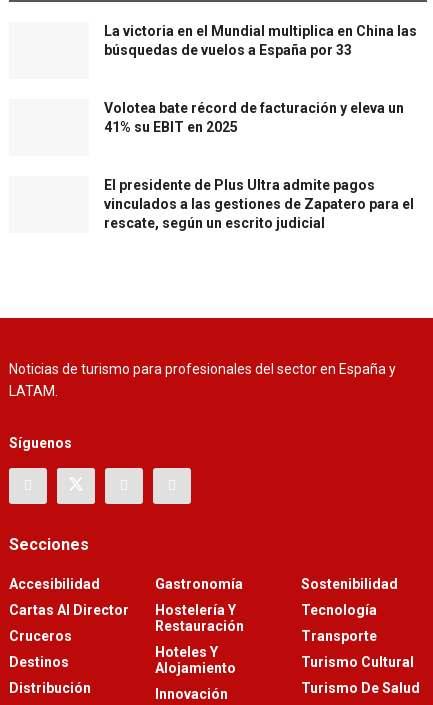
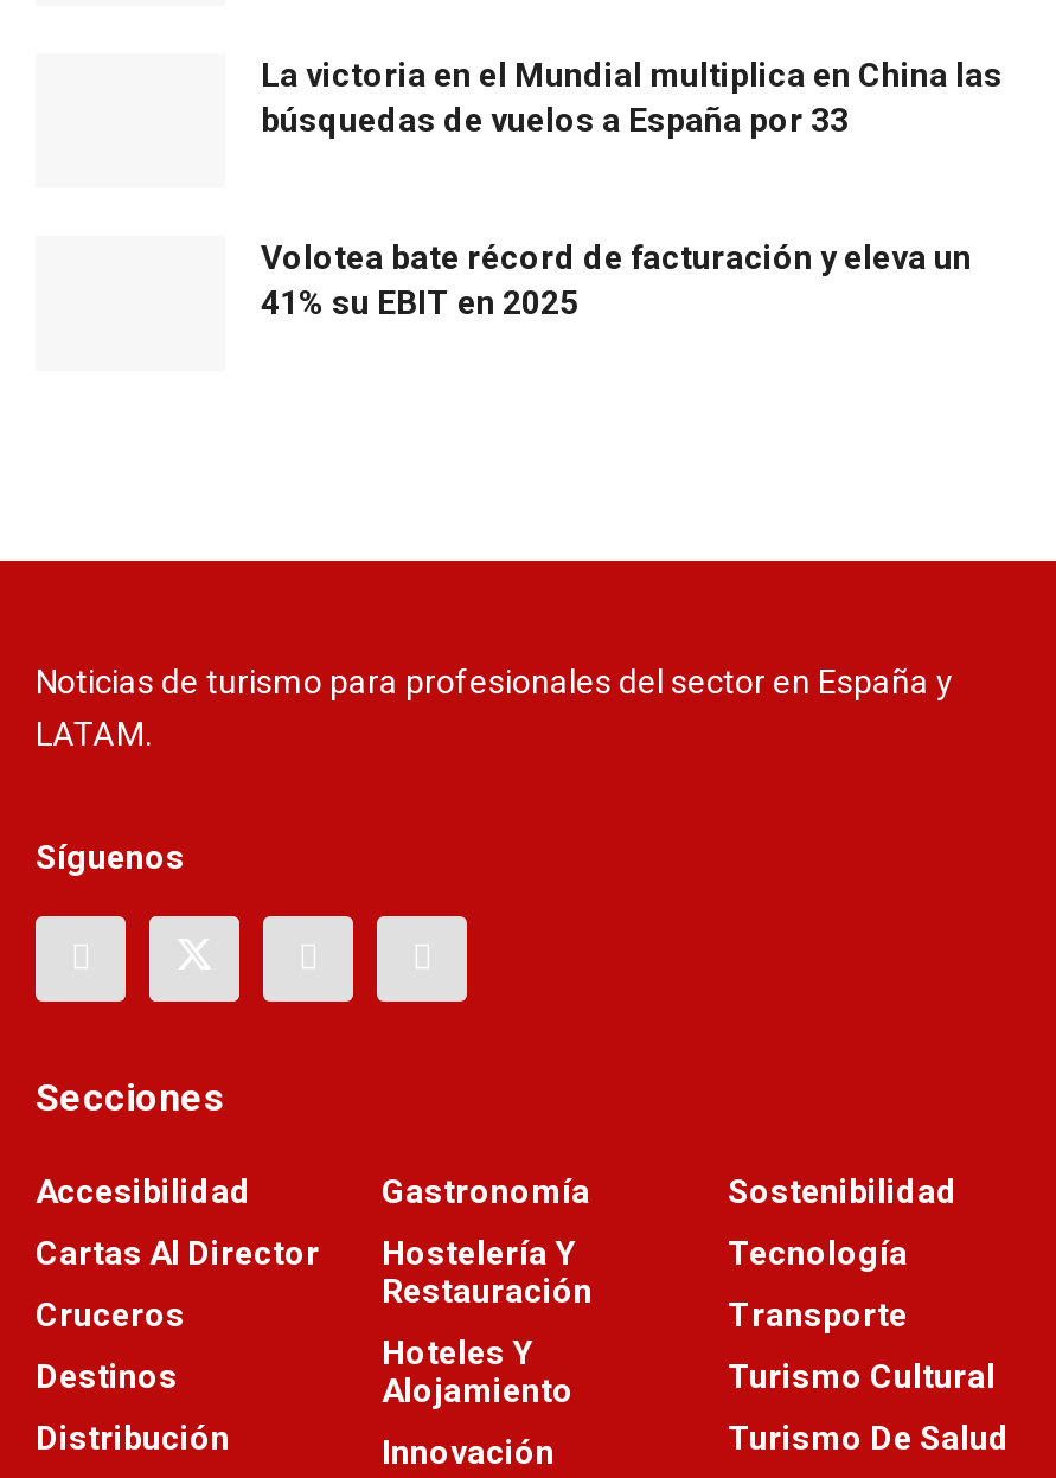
[104,177,414,231] El presidente de Plus Ultra admite pagos | vinculados a las gestiones de Zapatero para el | rescate, según un escrito judicial -> none

